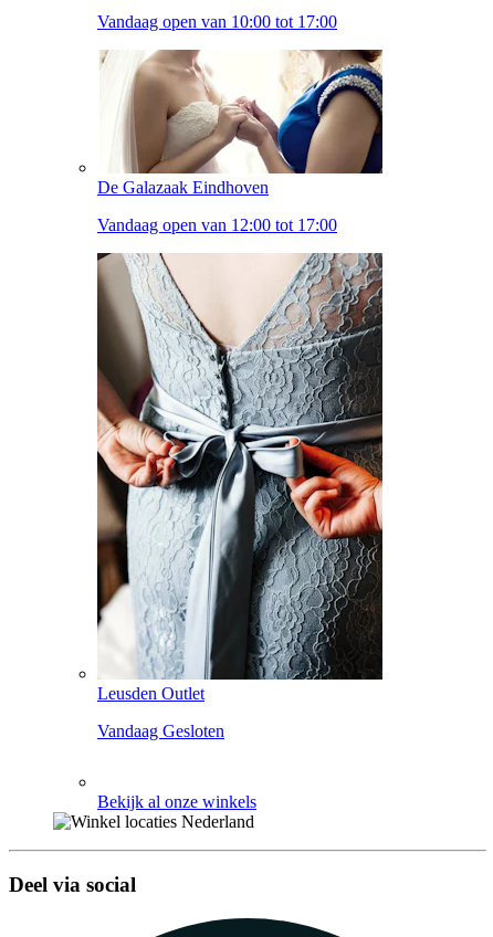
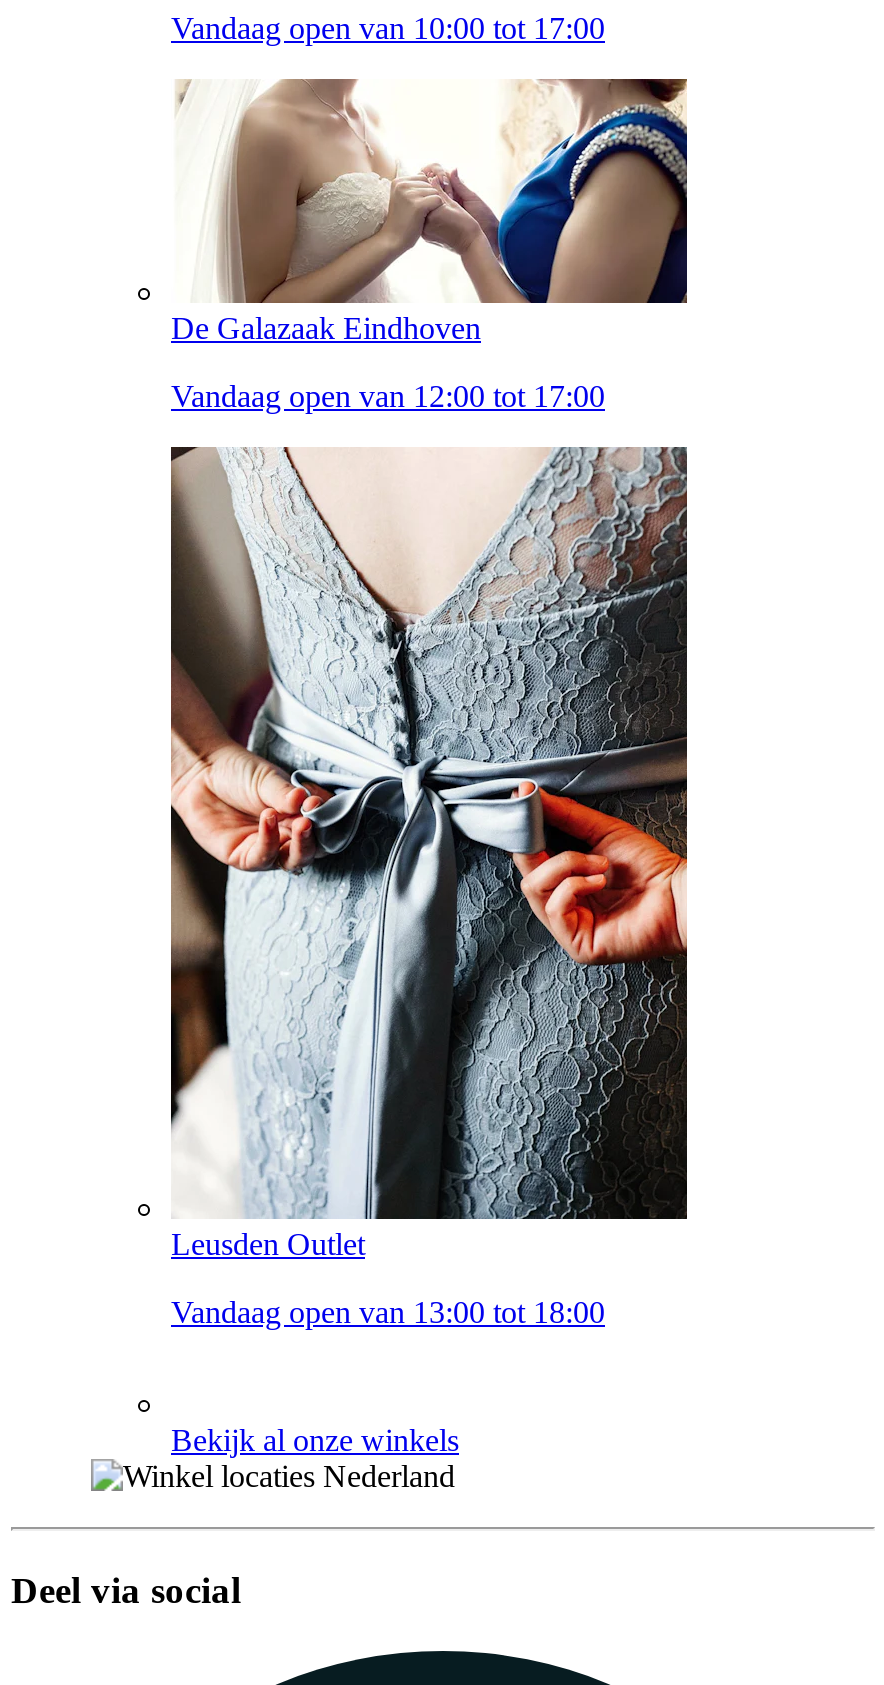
[97,722,224,741] Vandaag Gesloten -> [171,1295,605,1329] Vandaag open van 13:00 tot 18:00

